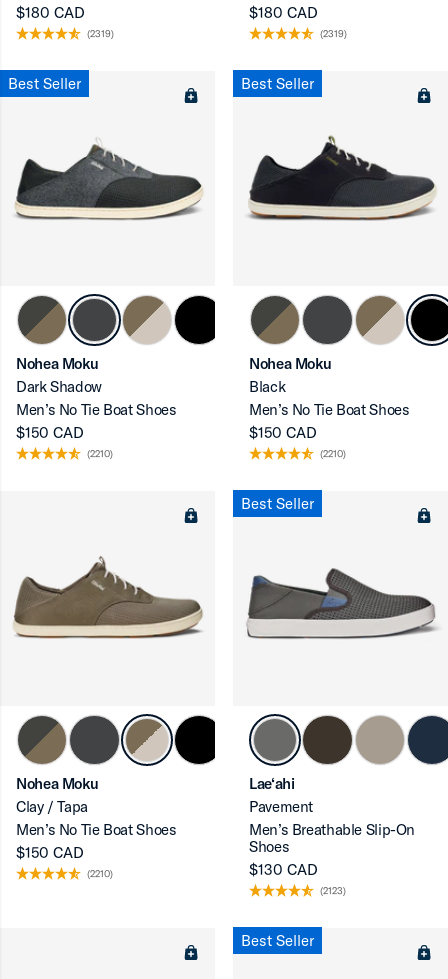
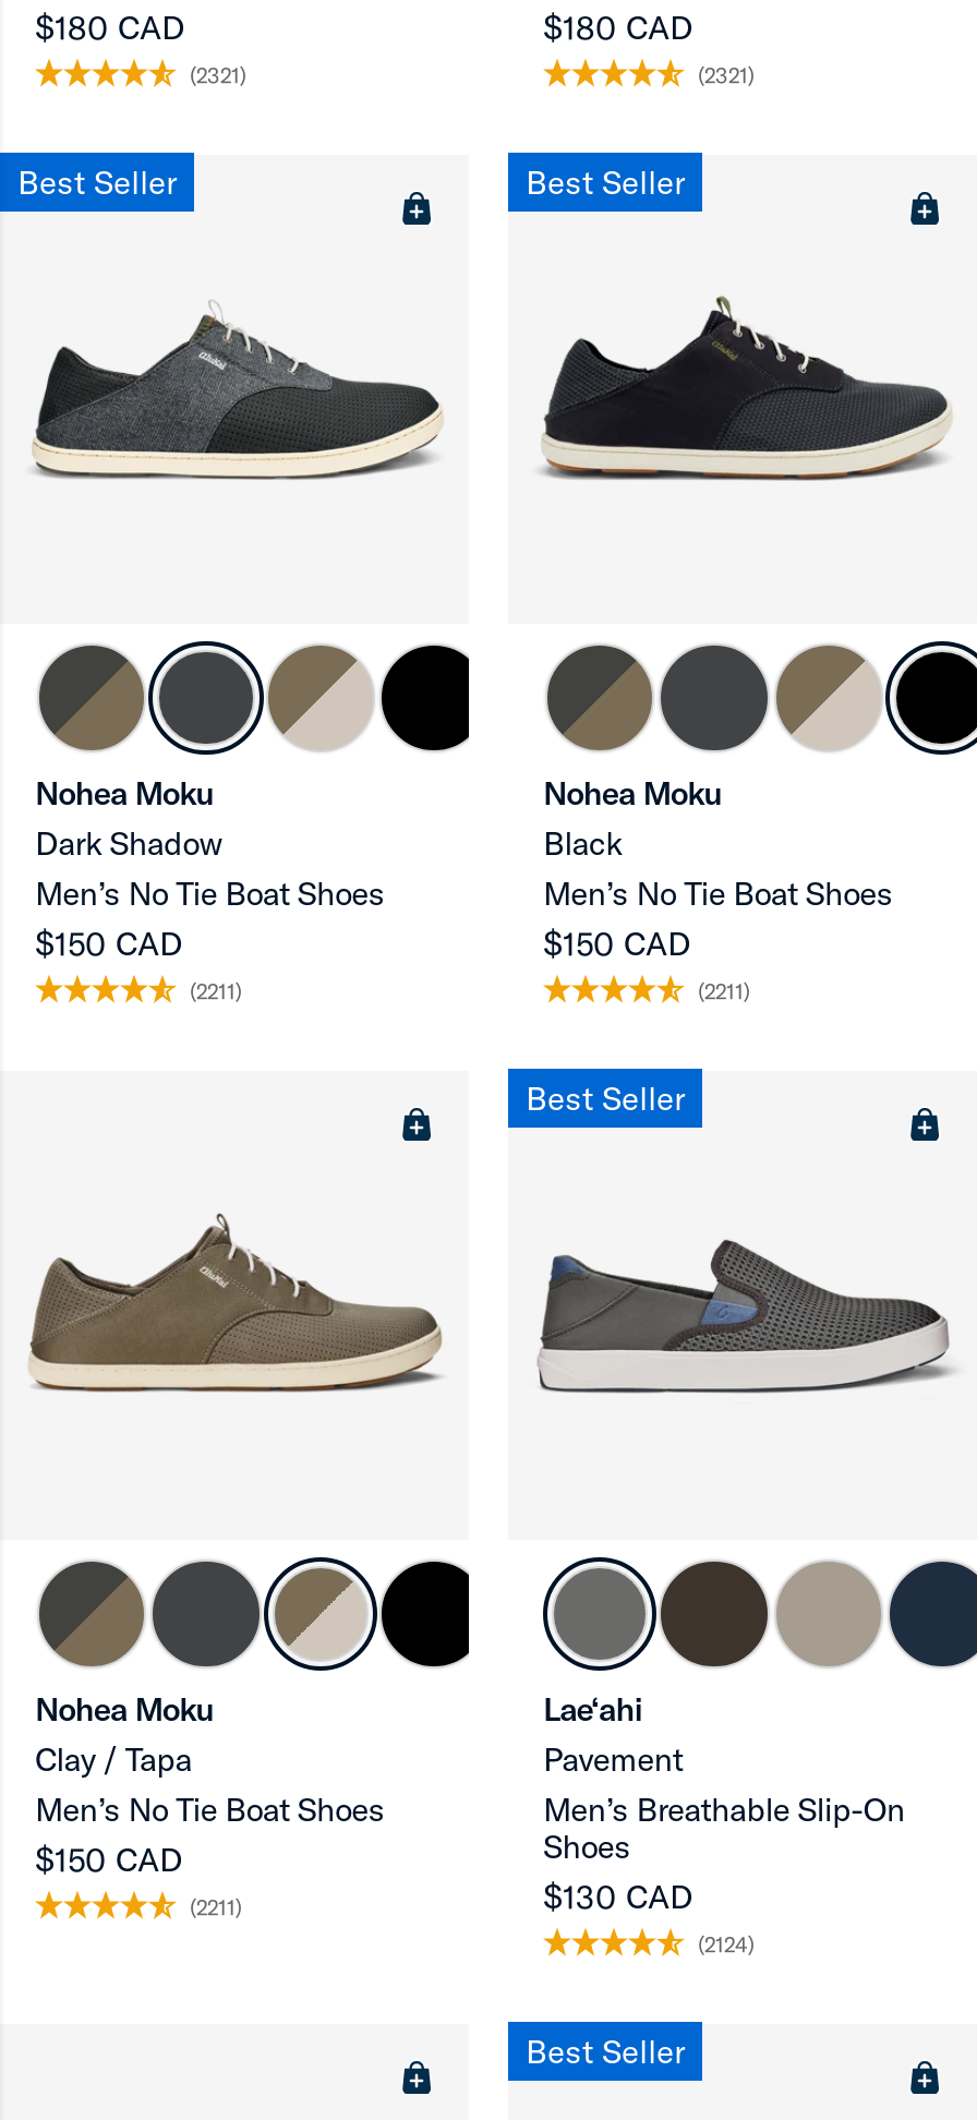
[87,28,114,41] (2319) -> [190,60,246,89] (2321)
[320,28,347,41] (2319) -> [698,60,755,89] (2321)
[87,448,113,461] (2210) -> [190,977,242,1005] (2211)
[320,448,346,461] (2210) -> [698,977,750,1005] (2211)
[87,868,113,881] (2210) -> [190,1893,242,1922] (2211)
[320,885,346,898] (2123) -> [698,1930,755,1959] (2124)

